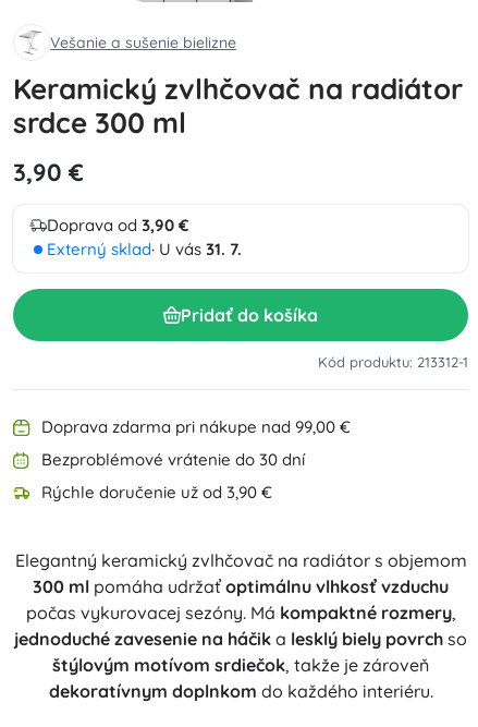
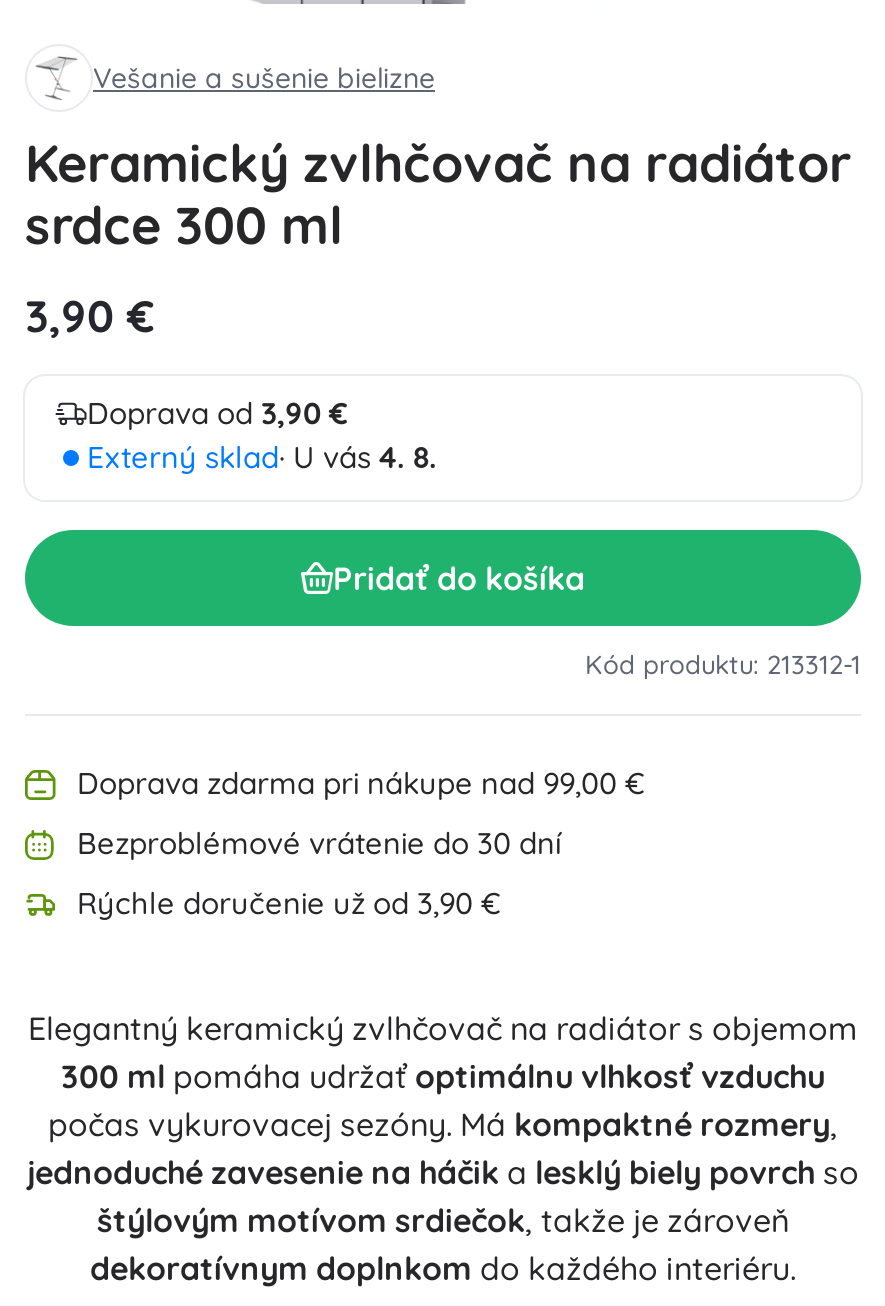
[47,239,242,259] Externý sklad · U vás 31. 7. -> [87,438,437,476] Externý sklad · U vás 4. 8.

